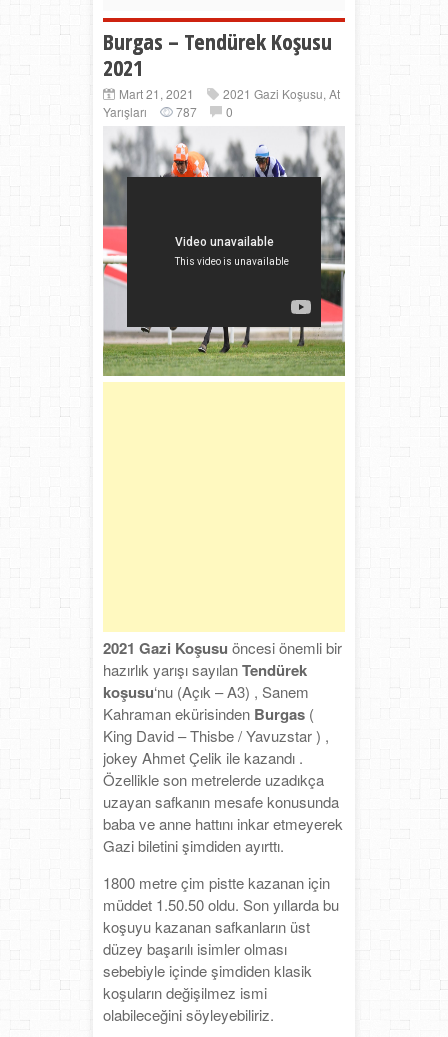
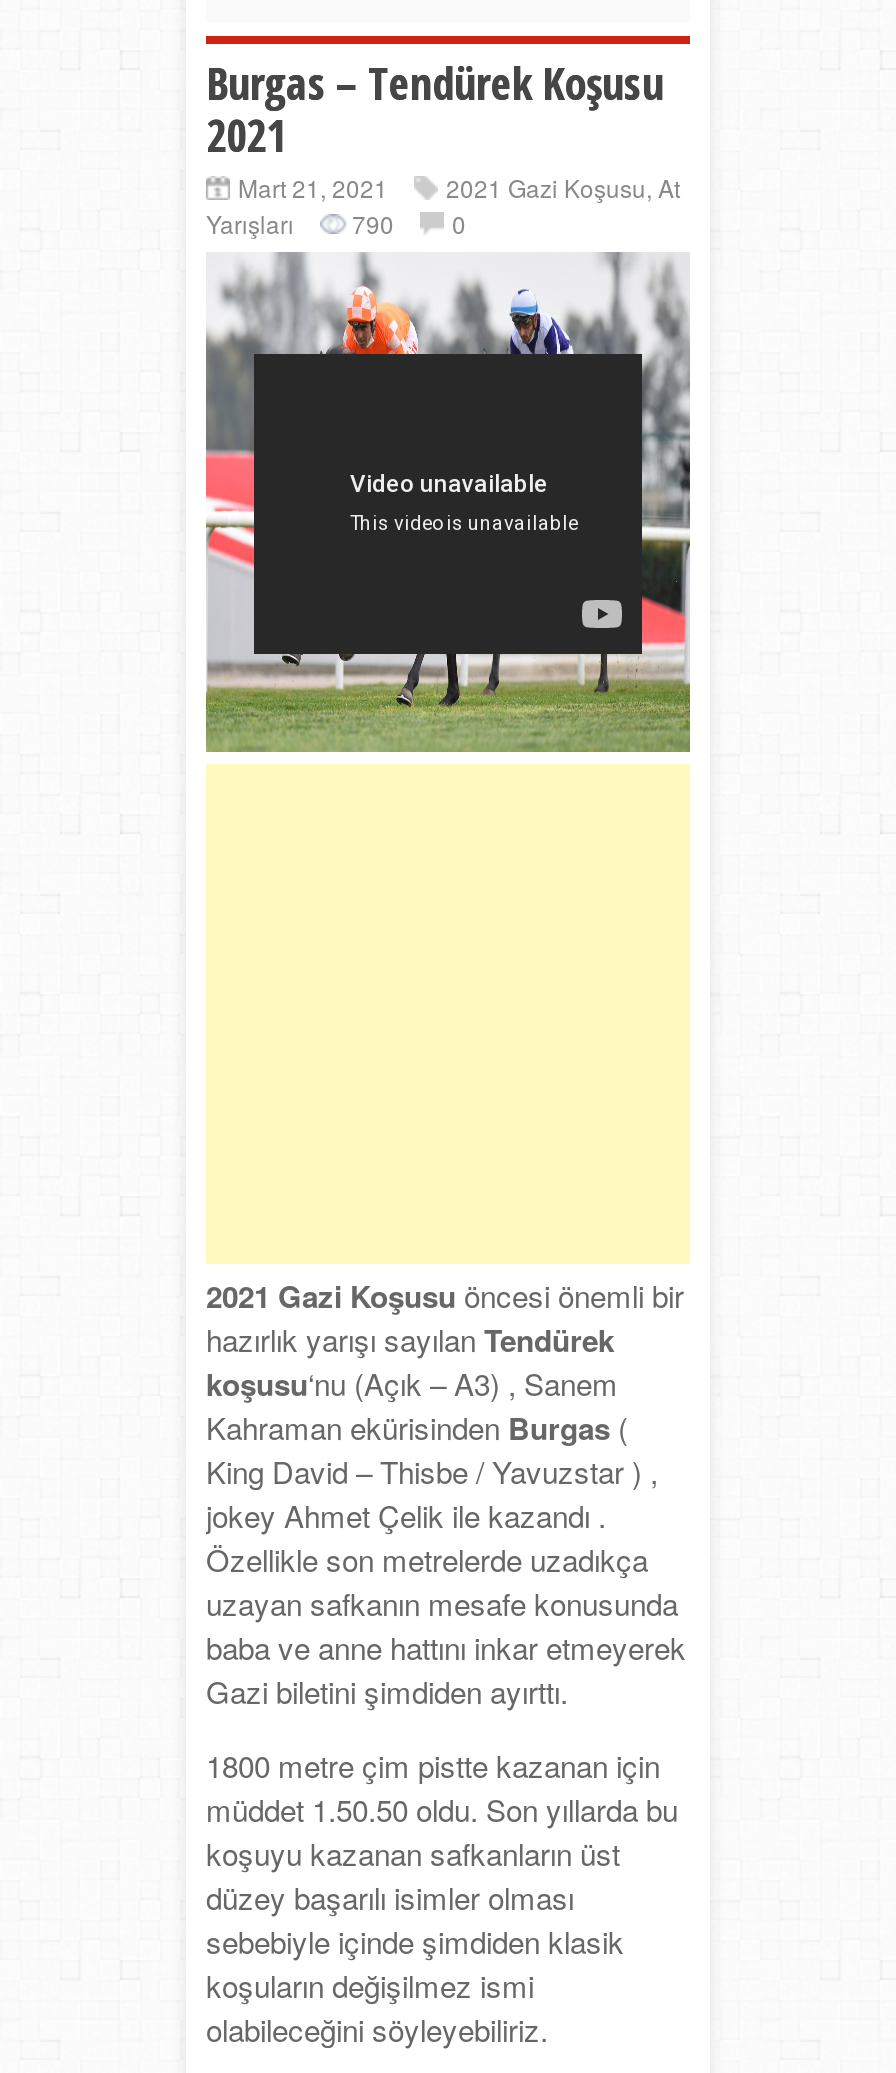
[103,103,233,120] Yarışları 787 0 -> [206,206,466,240] Yarışları 790 0

